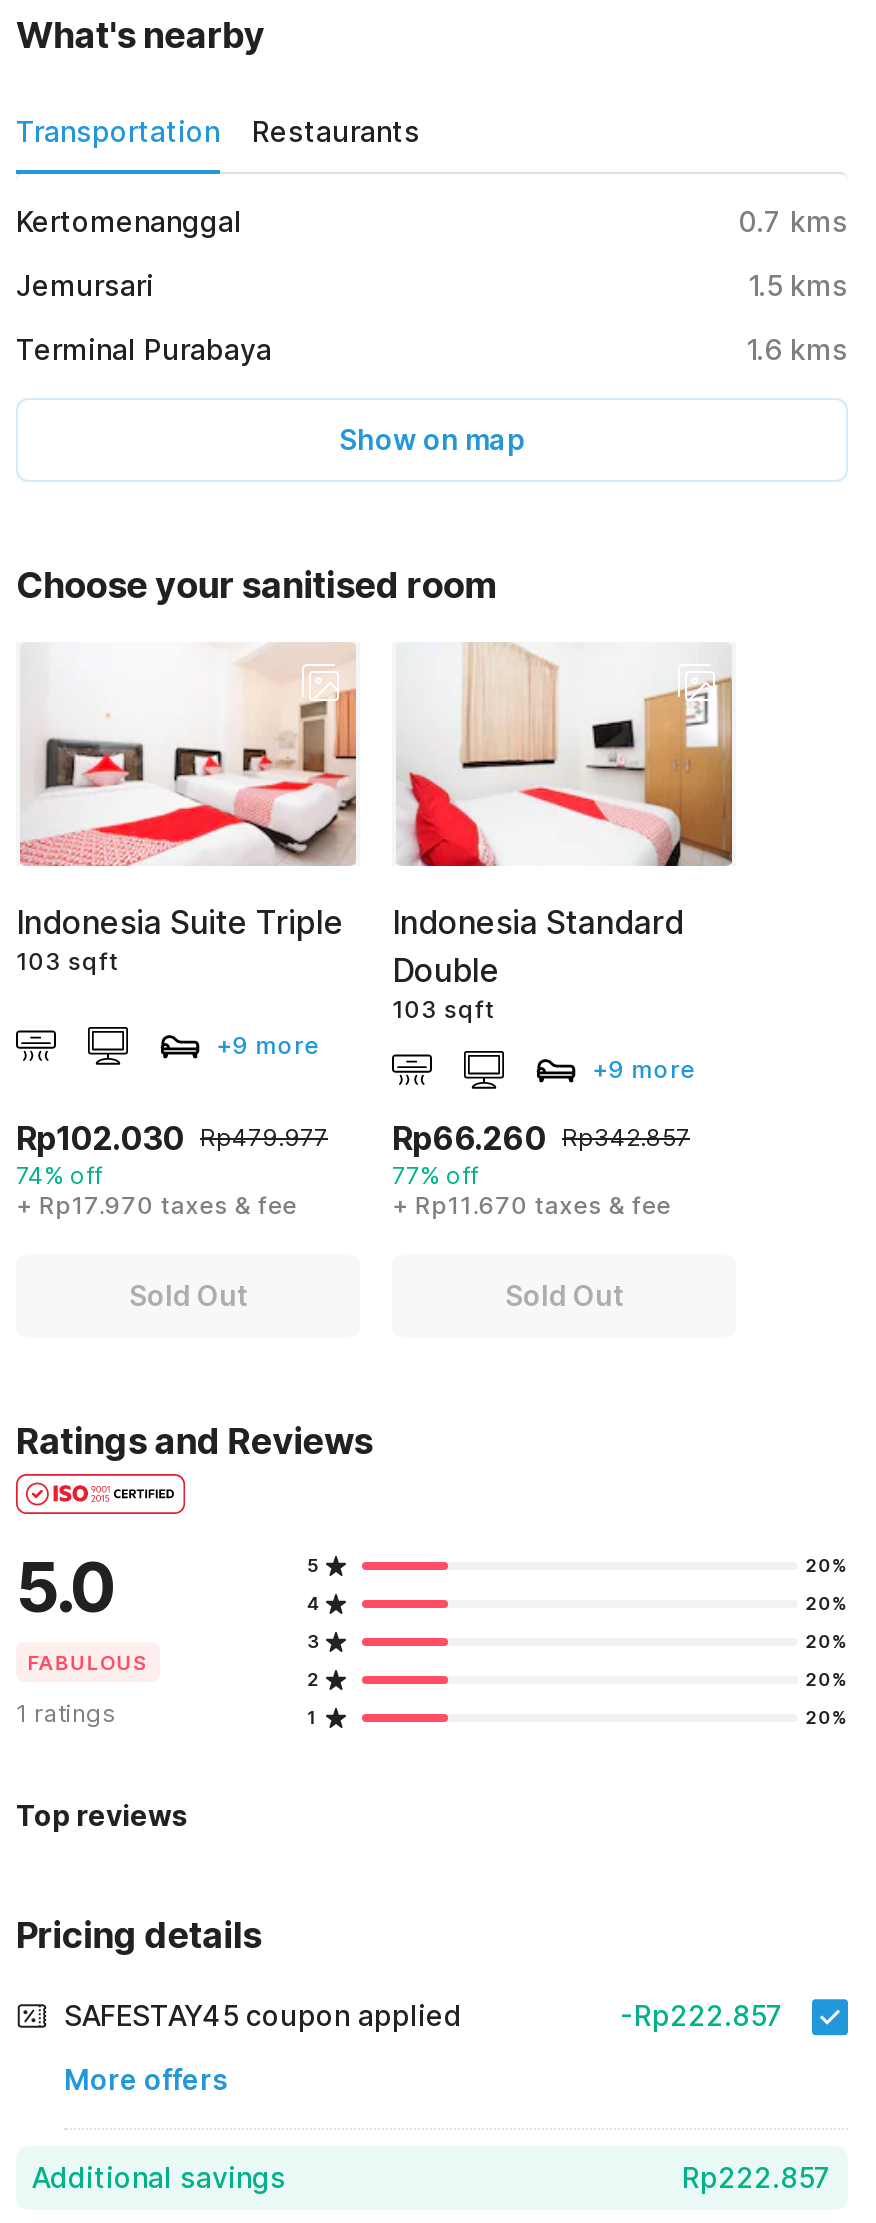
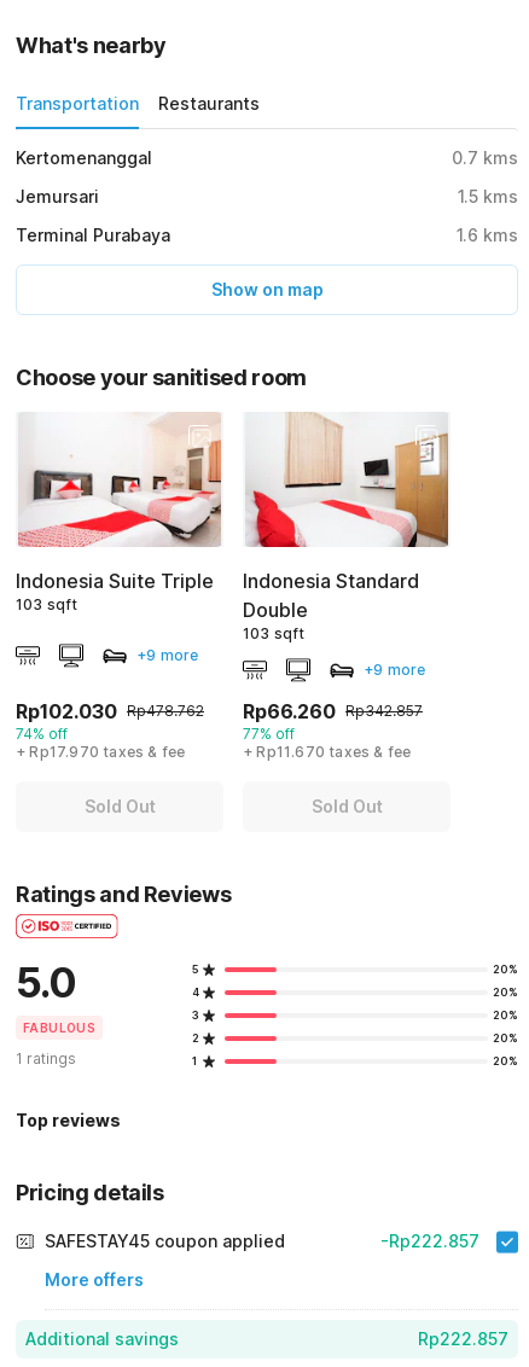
[16,1119,690,1159] Rp102.030 Rp479.977 Rp66.260 Rp342.857 -> [16,700,423,724] Rp102.030 Rp478.762 Rp66.260 Rp342.857

